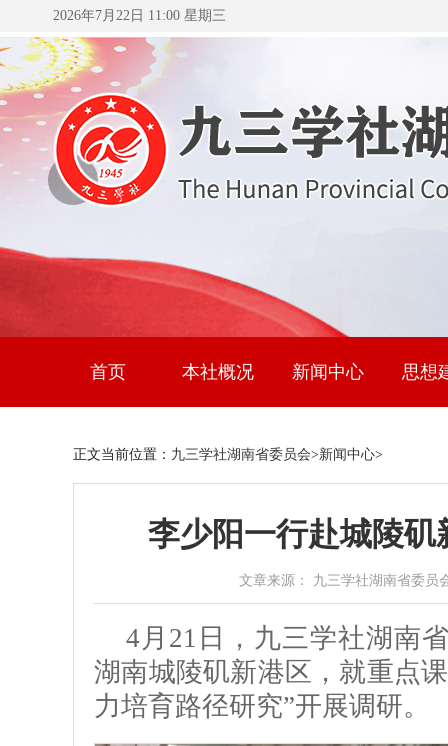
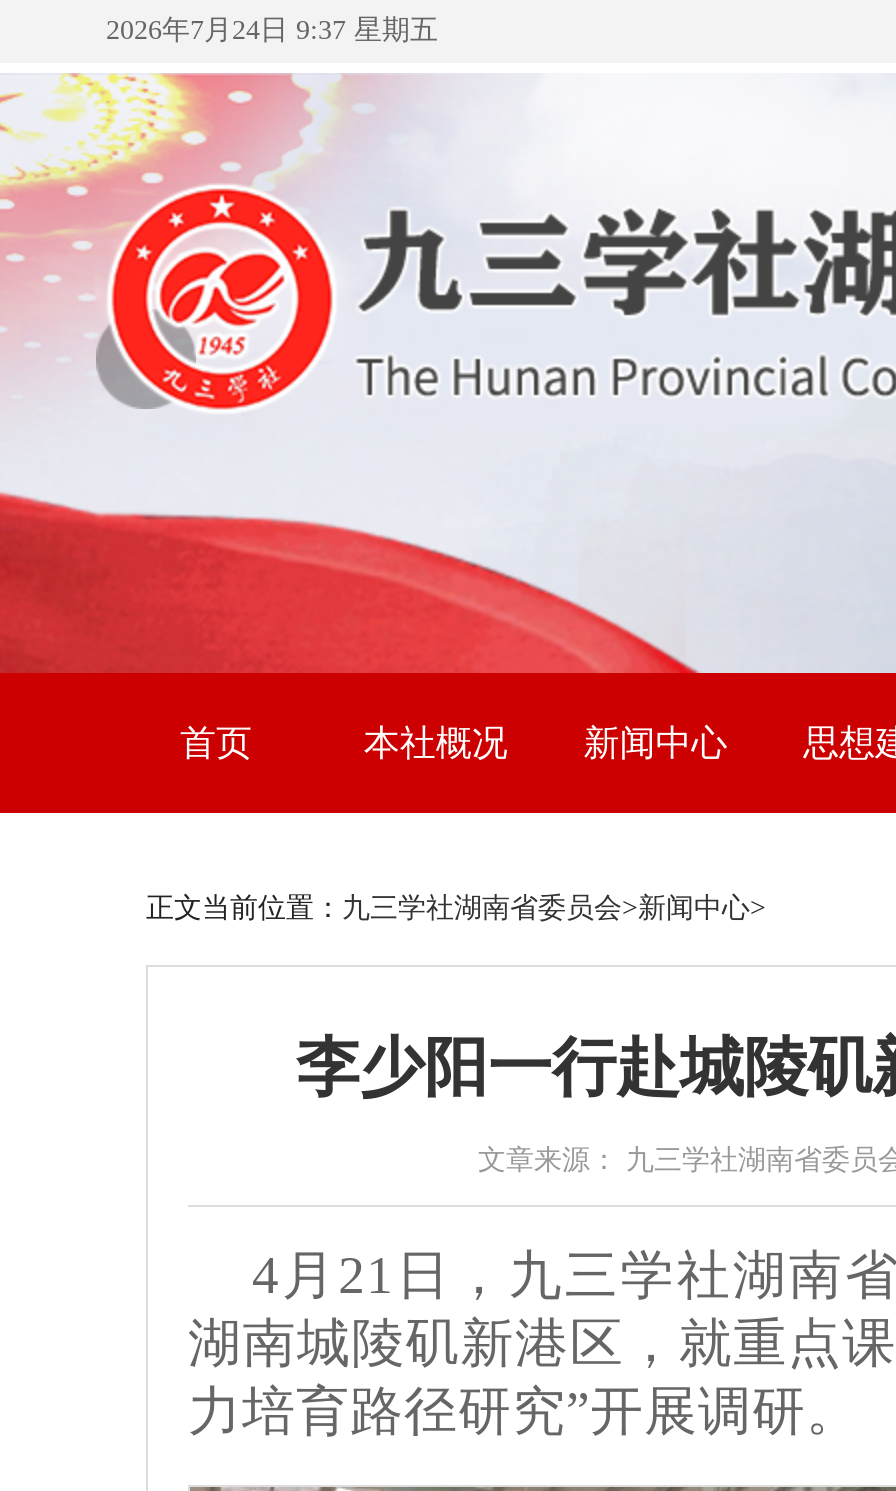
[53,8,226,23] 2026年7月22日 11:00 星期三 -> [106,15,438,45] 2026年7月24日 9:37 星期五

